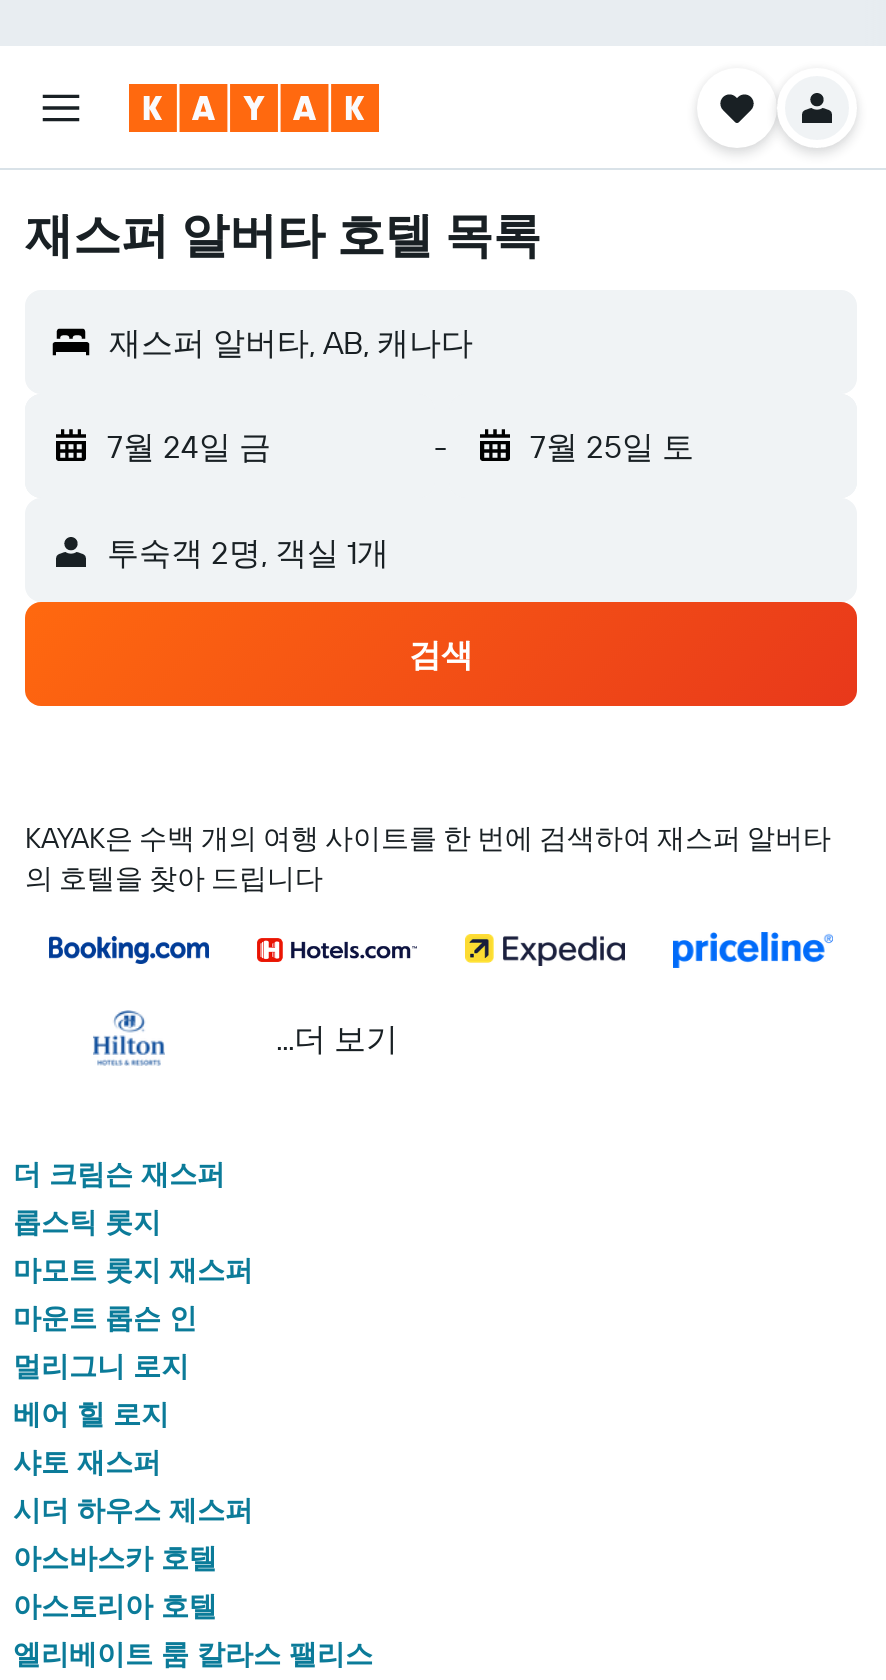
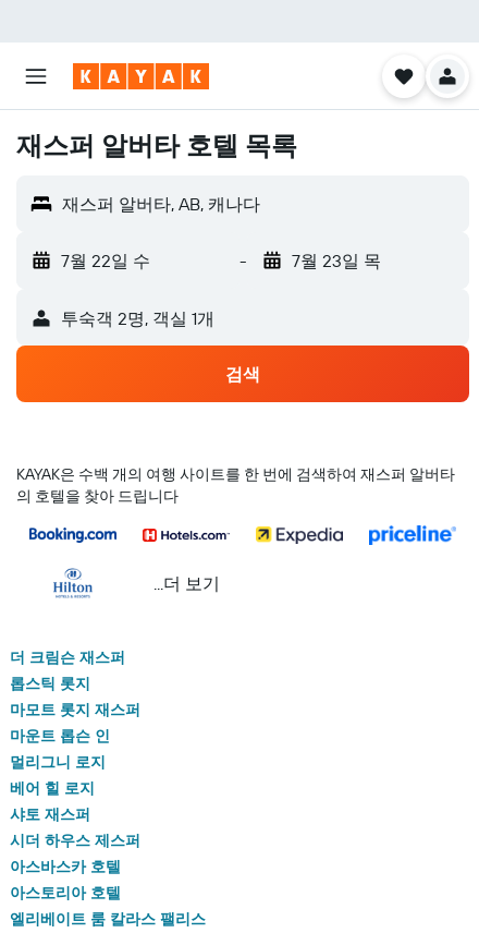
[107,426,271,466] 7월 24일 금 -> [61,250,150,271] 7월 22일 수
[530,426,694,466] 7월 25일 토 -> [291,250,380,271] 7월 23일 목

